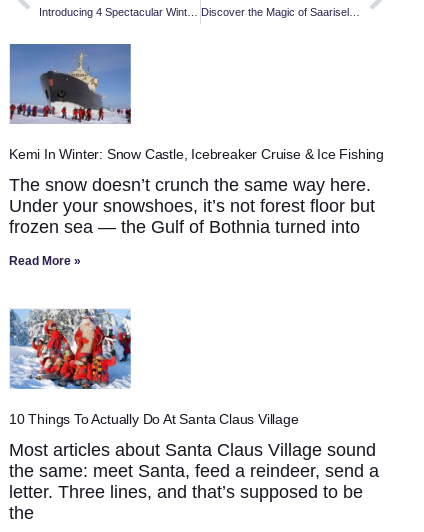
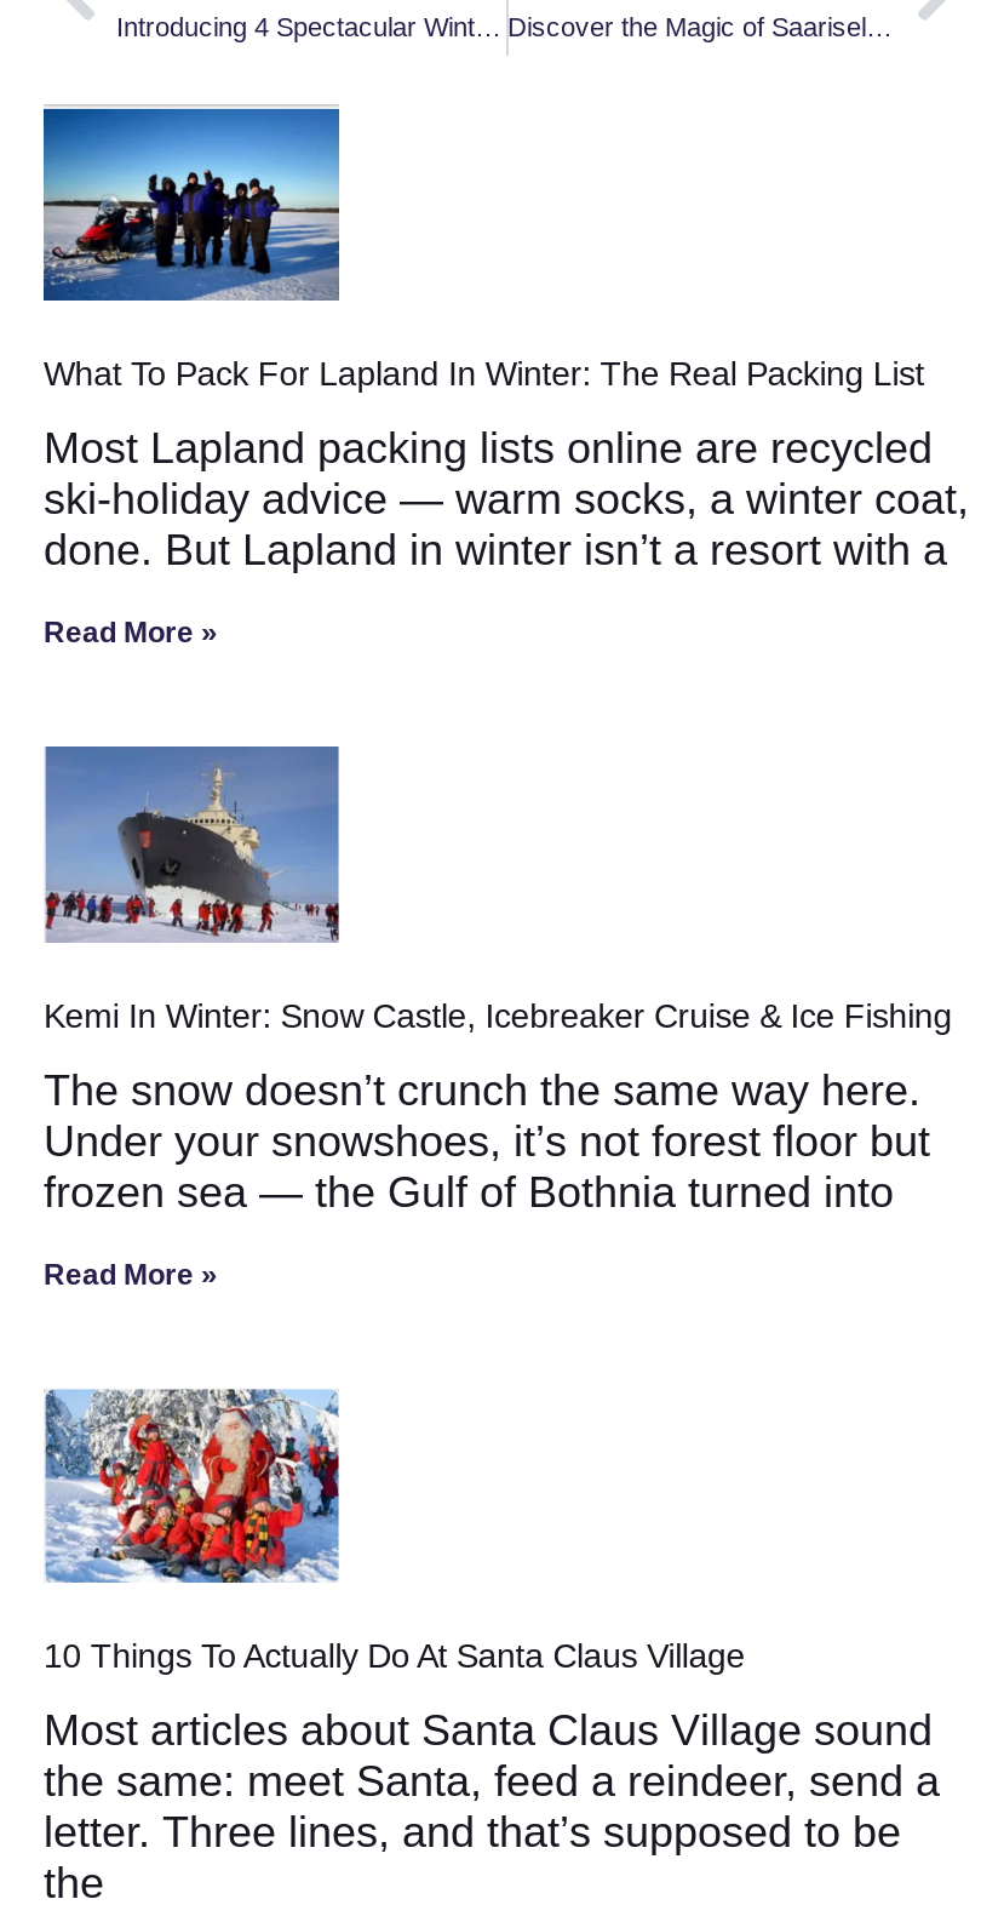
none -> [41,107,969,650] [image] | What To Pack For Lapland In Winter: The Real Packing List | Most Lapland packing lists online are recycled | ski-holiday advice — warm socks, a winter coat, | done. But Lapland in winter isn’t a resort with a | Read More »

